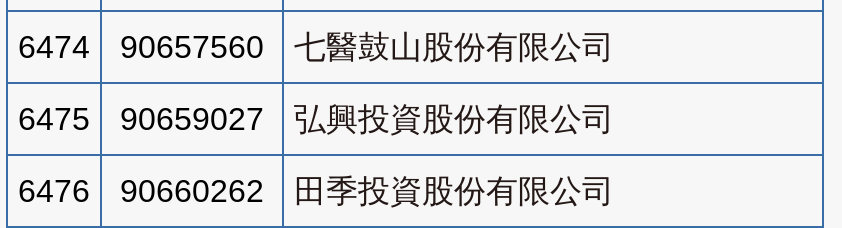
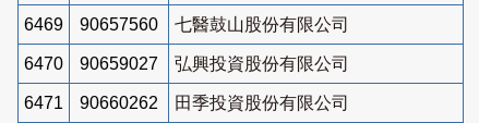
[18,30,614,64] 6474 90657560 七醫鼓山股份有限公司 -> [24,15,349,34] 6469 90657560 七醫鼓山股份有限公司
[18,102,614,136] 6475 90659027 弘興投資股份有限公司 -> [24,54,349,73] 6470 90659027 弘興投資股份有限公司
[18,174,614,208] 6476 90660262 田季投資股份有限公司 -> [24,94,349,112] 6471 90660262 田季投資股份有限公司

